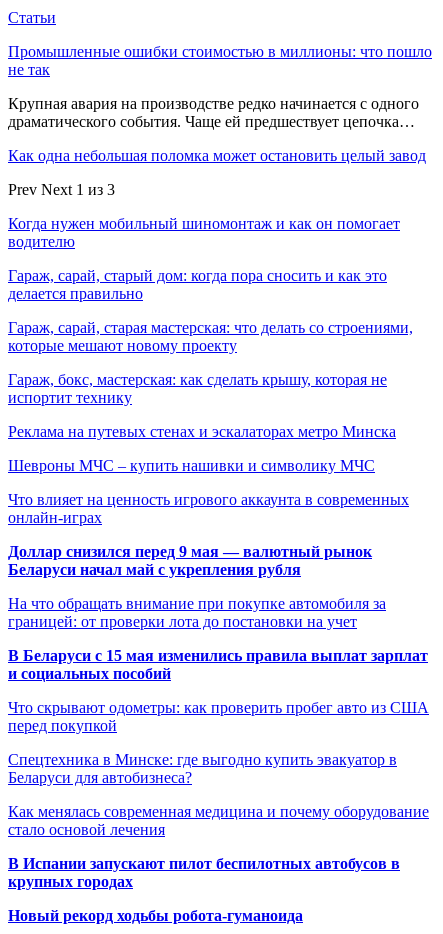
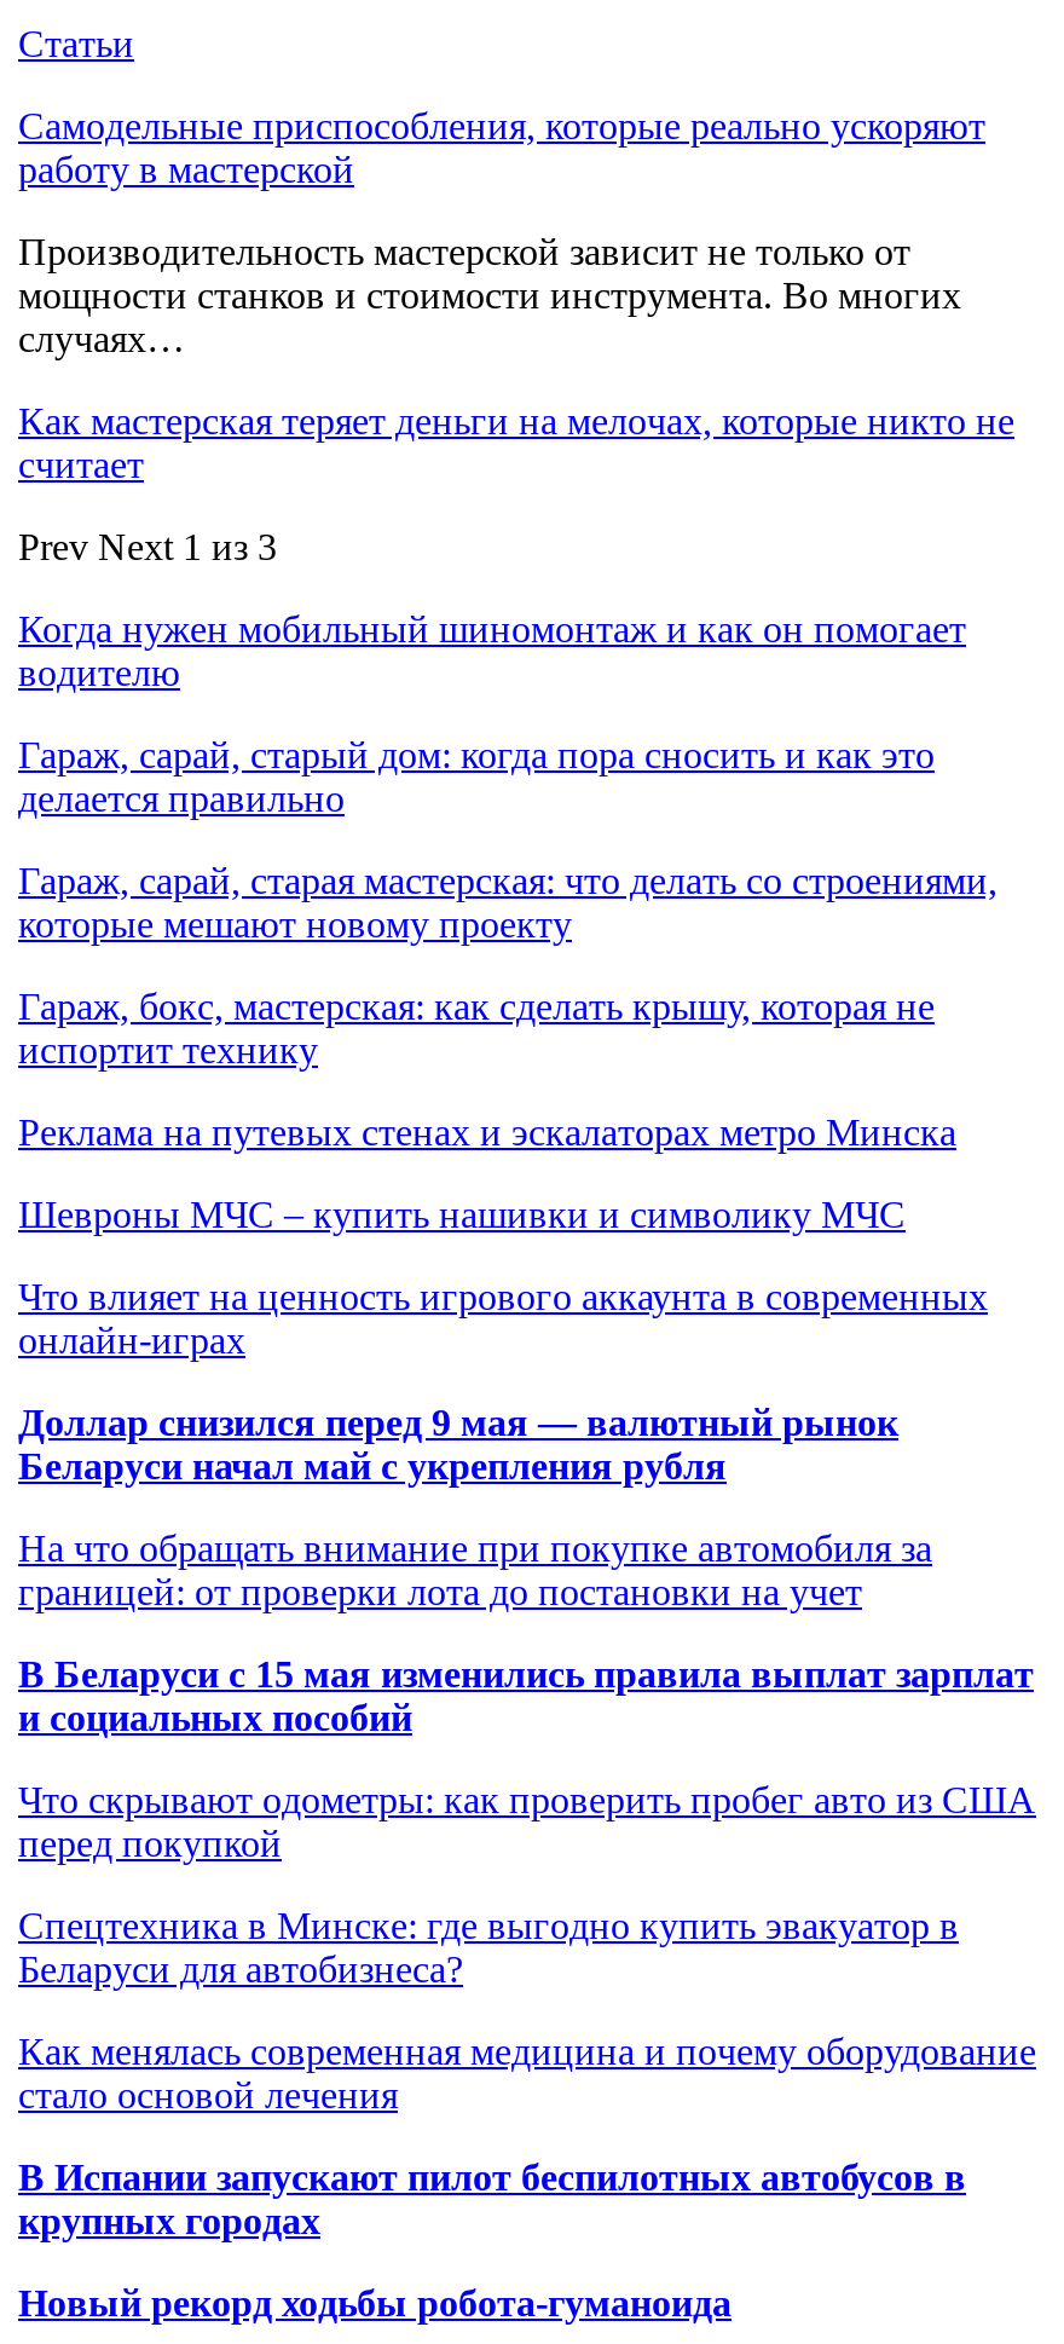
[8,43,432,78] Промышленные ошибки стоимостью в миллионы: что пошло | не так -> [18,105,985,189] Самодельные приспособления, которые реально ускоряют | работу в мастерской
[8,95,419,130] Крупная авария на производстве редко начинается с одного | драматического события. Чаще ей предшествует цепочка… -> [18,230,961,358] Производительность мастерской зависит не только от | мощности станков и стоимости инструмента. Во многих | случаях…
[8,147,426,164] Как одна небольшая поломка может остановить целый завод -> [18,400,1014,484] Как мастерская теряет деньги на мелочах, которые никто не | считает

